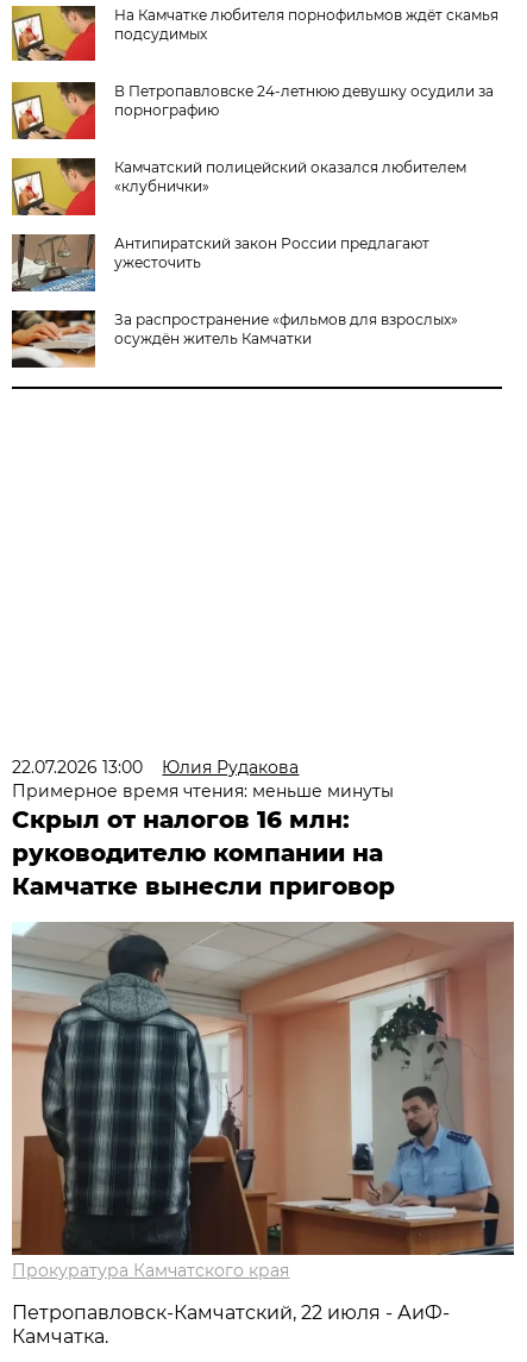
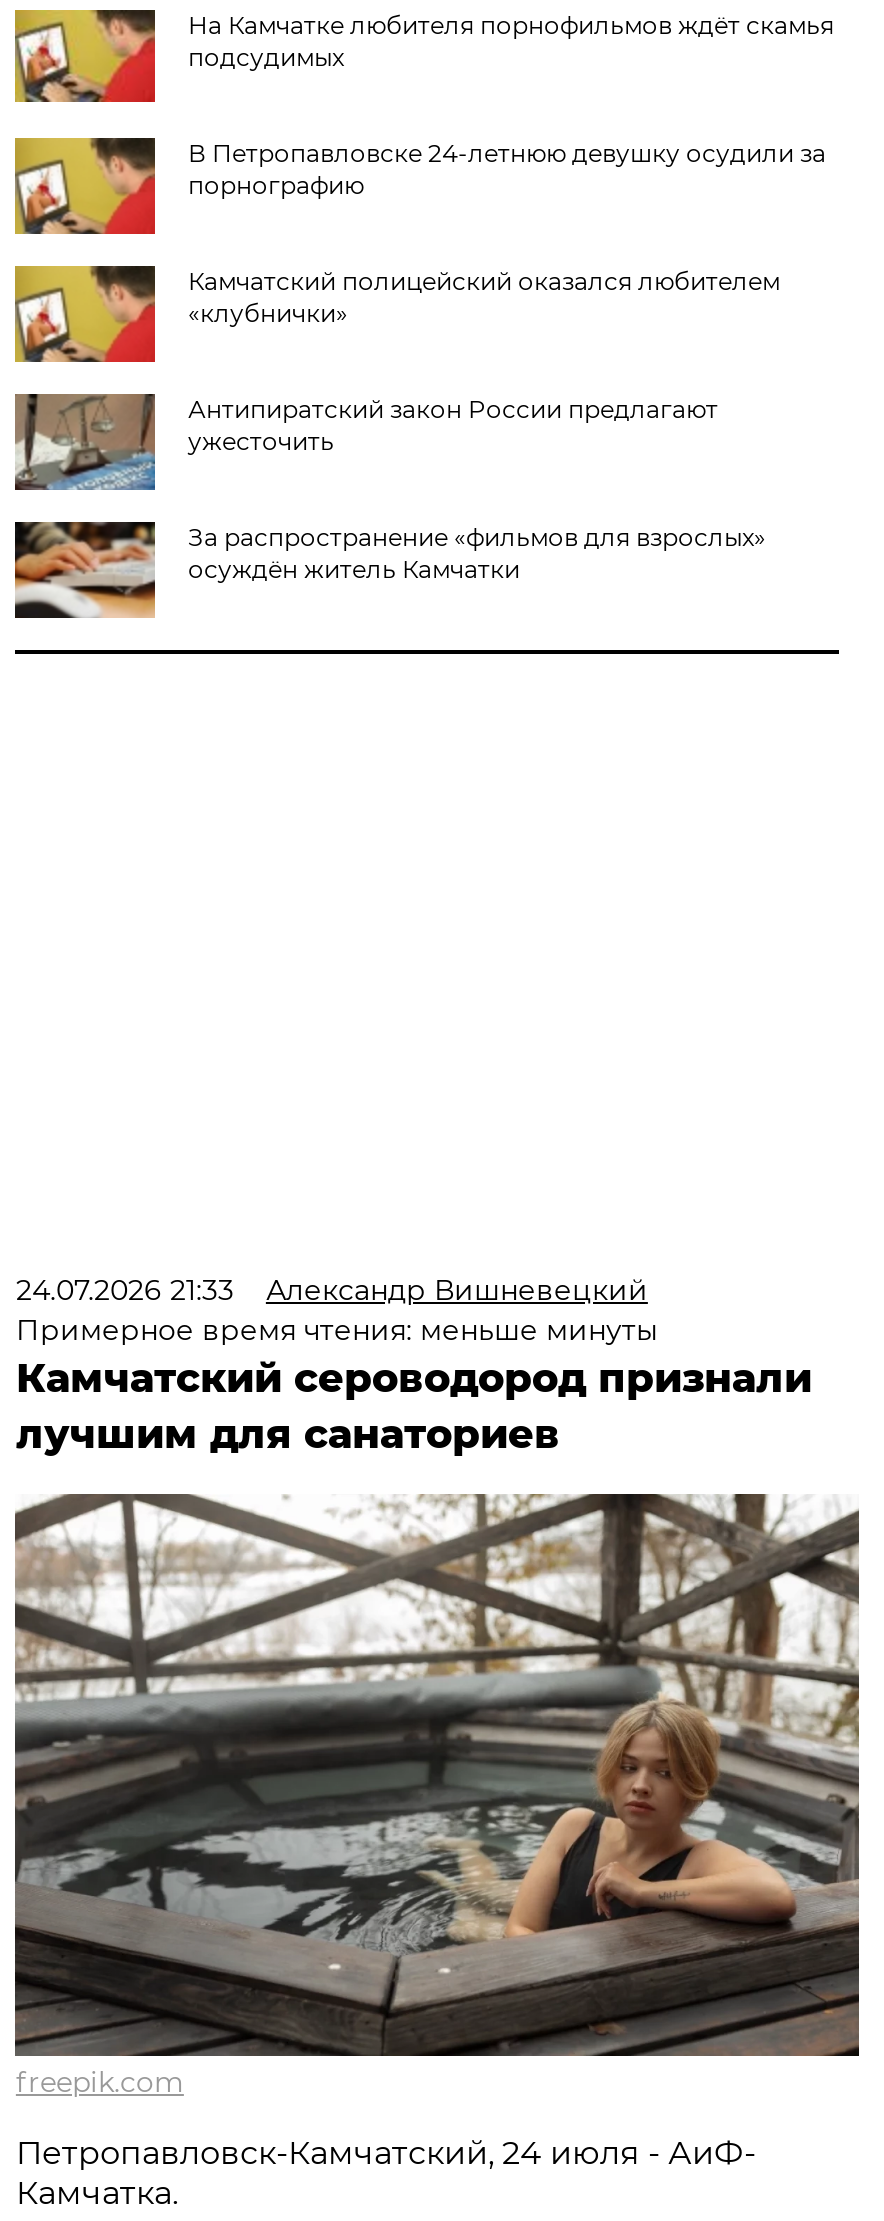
[12,756,299,778] 22.07.2026 13:00 | Юлия Рудакова -> [16,1272,648,1308] 24.07.2026 21:33 | Александр Вишневецкий
[12,805,395,900] Скрыл от налогов 16 млн: | руководителю компании на | Камчатке вынесли приговор -> [16,1354,812,1458] Камчатский сероводород признали | лучшим для санаториев
[12,921,515,1281] [image] | Прокуратура Камчатского края -> [13,1494,861,2100] [image] | freepik.com
[12,1301,450,1324] Петропавловск-Камчатский, 22 июля - АиФ- -> [16,2134,756,2172] Петропавловск-Камчатский, 24 июля - АиФ-

